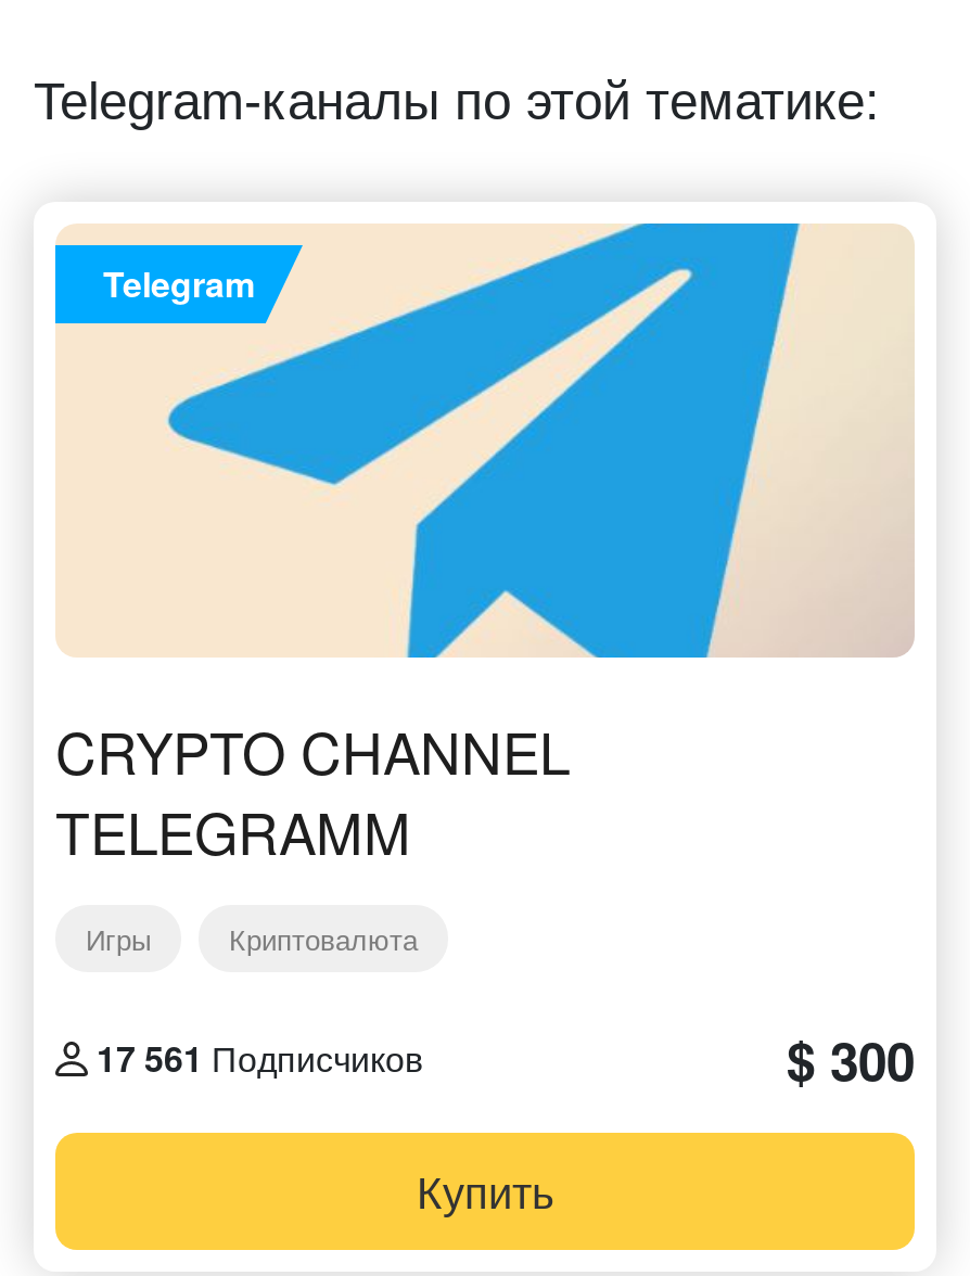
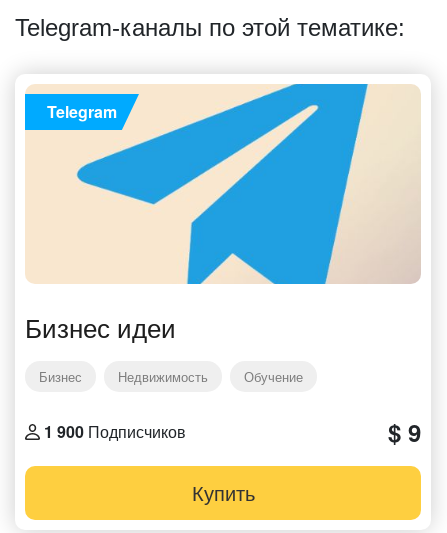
[55,710,570,870] CRYPTO CHANNEL | TELEGRAMM -> [25,308,176,345] Бизнес идеи
[86,918,418,959] Игры | Криптовалюта -> [39,367,303,386] Бизнес | Недвижимость | Обучение
[97,1022,915,1096] 17 561 Подписчиков | $ 300 -> [44,415,421,449] 1 900 Подписчиков | $ 9

